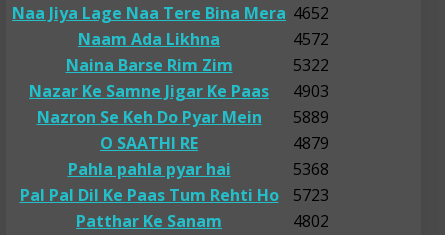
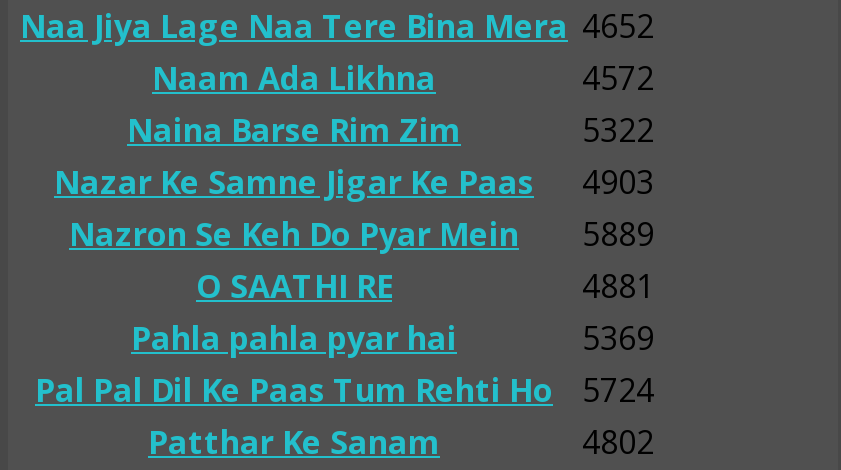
[293,132,329,154] 4879 -> [582,264,654,308] 4881
[293,158,329,180] 5368 -> [582,316,654,360] 5369
[19,184,329,206] Pal Pal Dil Ke Paas Tum Rehti Ho 5723 -> [35,368,654,412] Pal Pal Dil Ke Paas Tum Rehti Ho 5724

